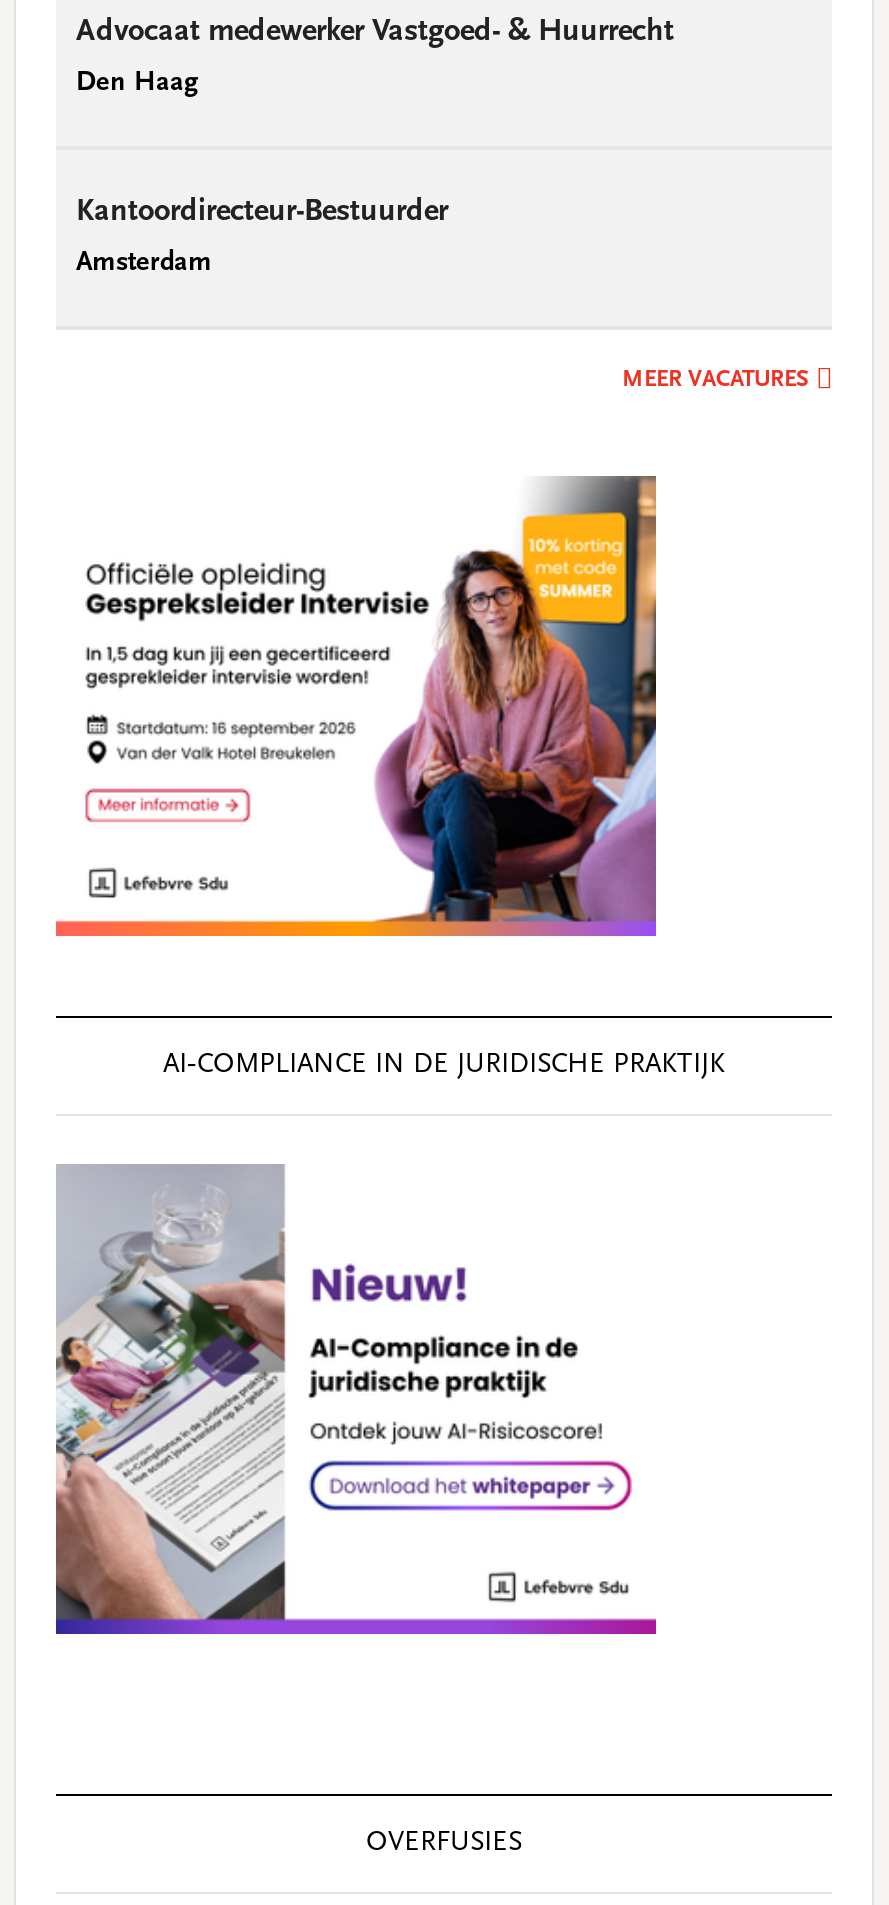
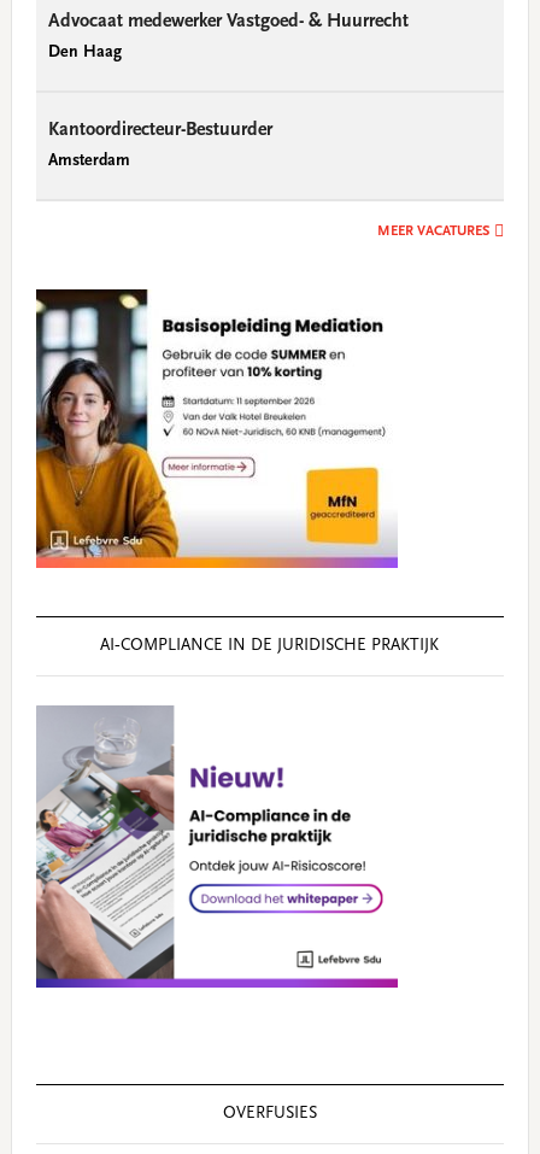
[56,474,658,924] [image] -> [35,288,398,560] [image]

